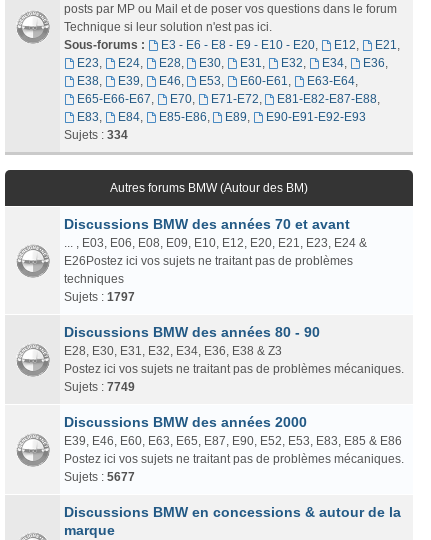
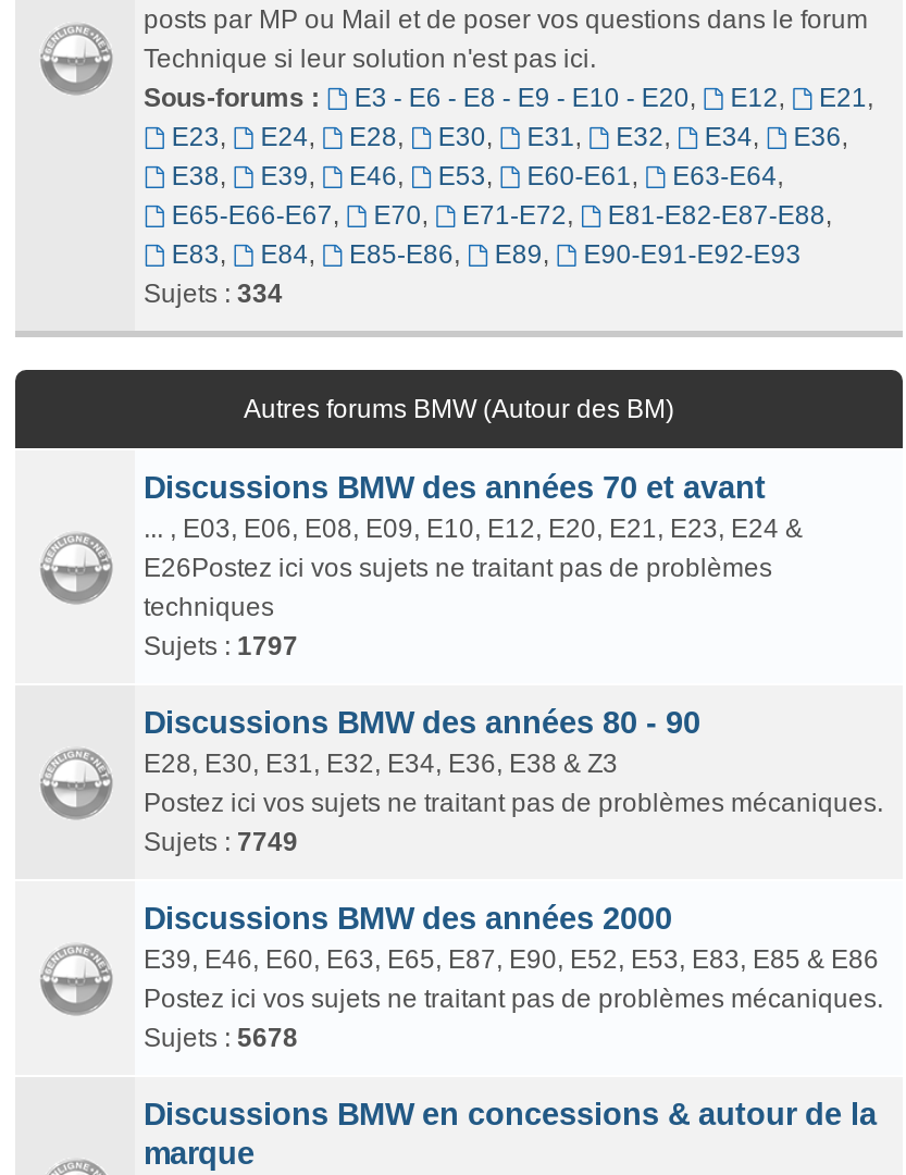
[64,470,135,484] Sujets : 5677 -> [144,1022,298,1053] Sujets : 5678

